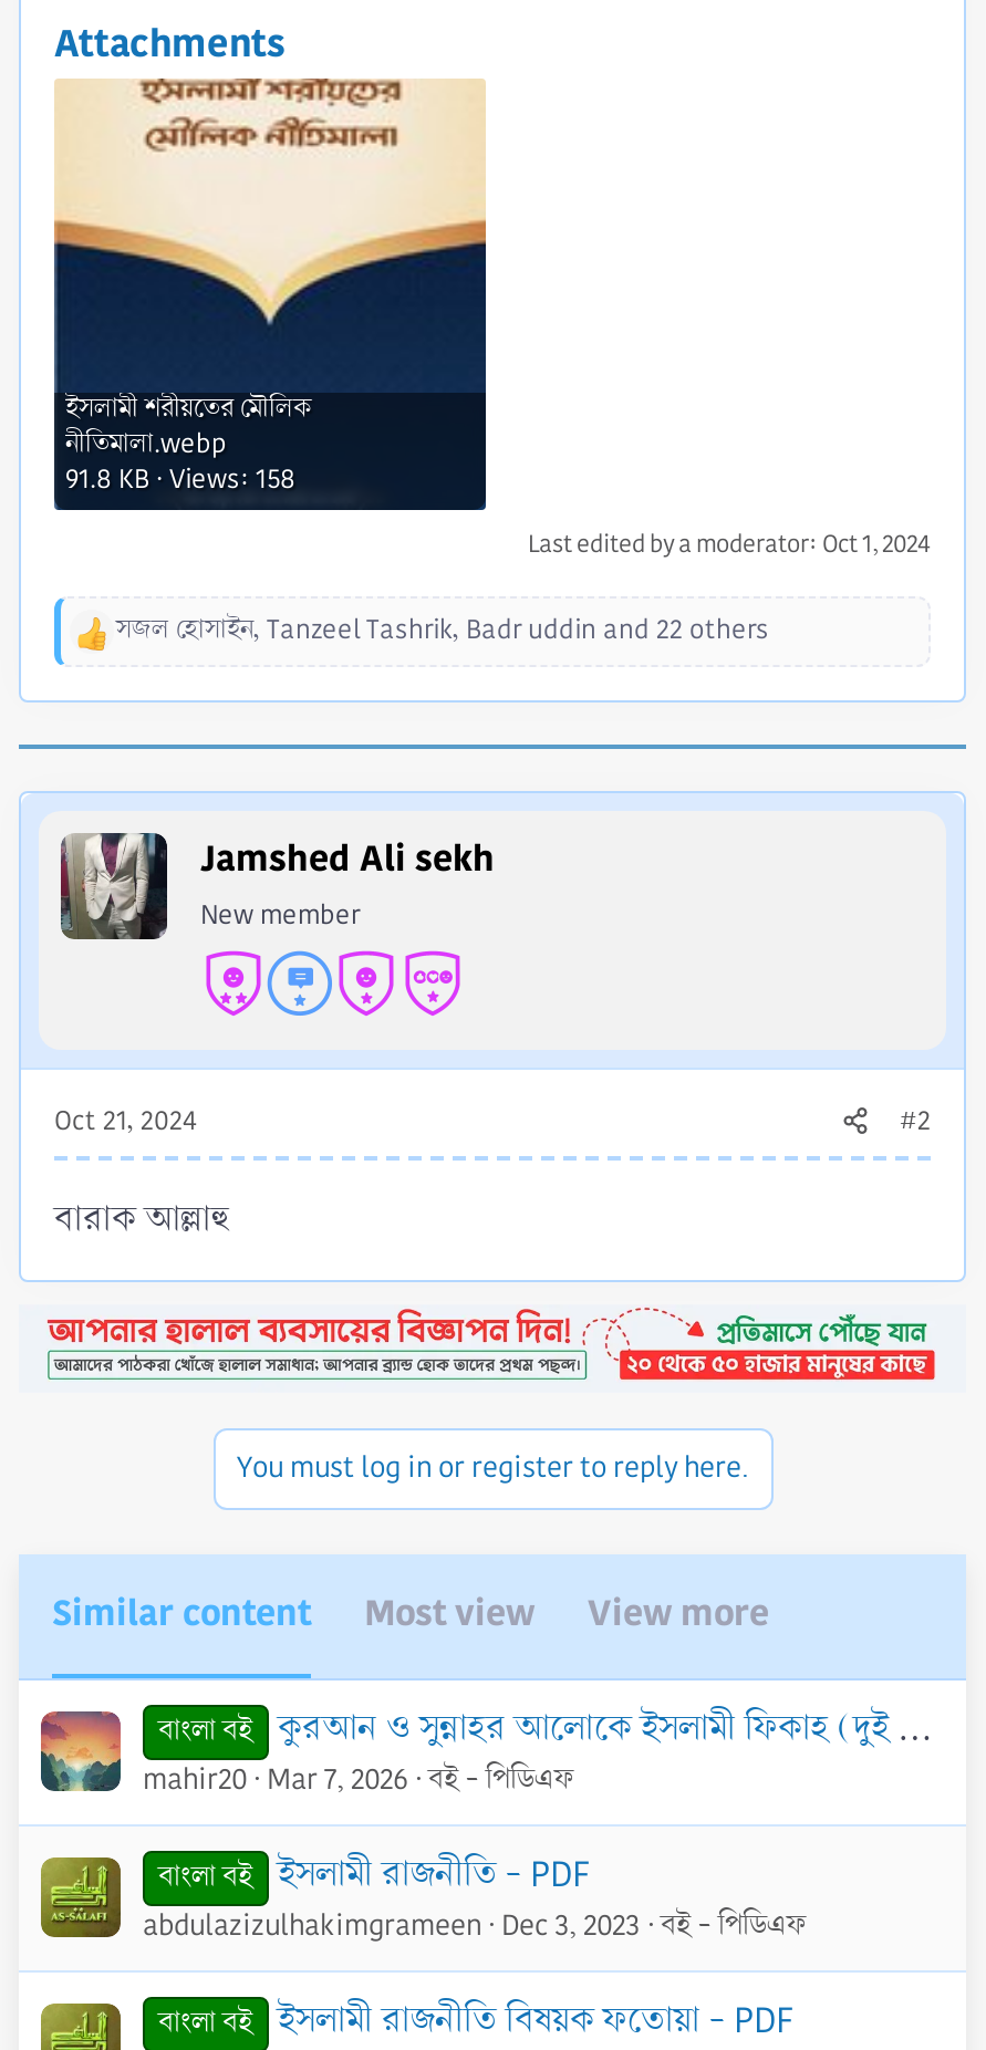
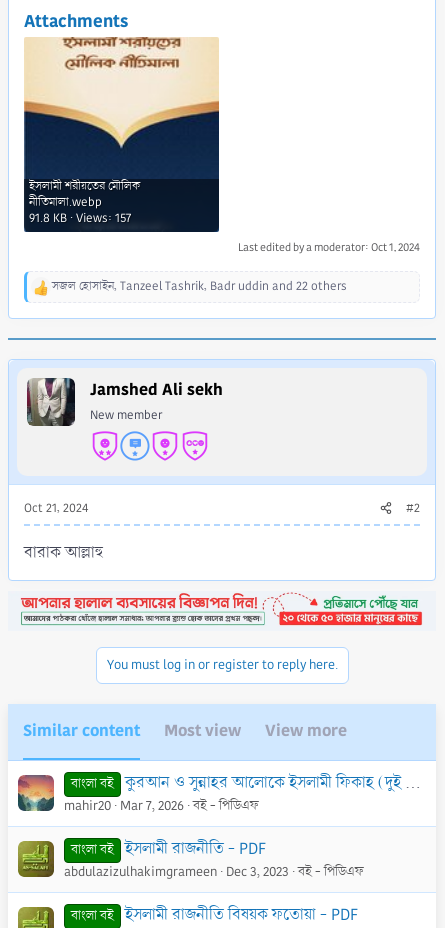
[65,462,295,499] 91.8 KB · Views: 158 -> [29,210,131,227] 91.8 KB · Views: 157

